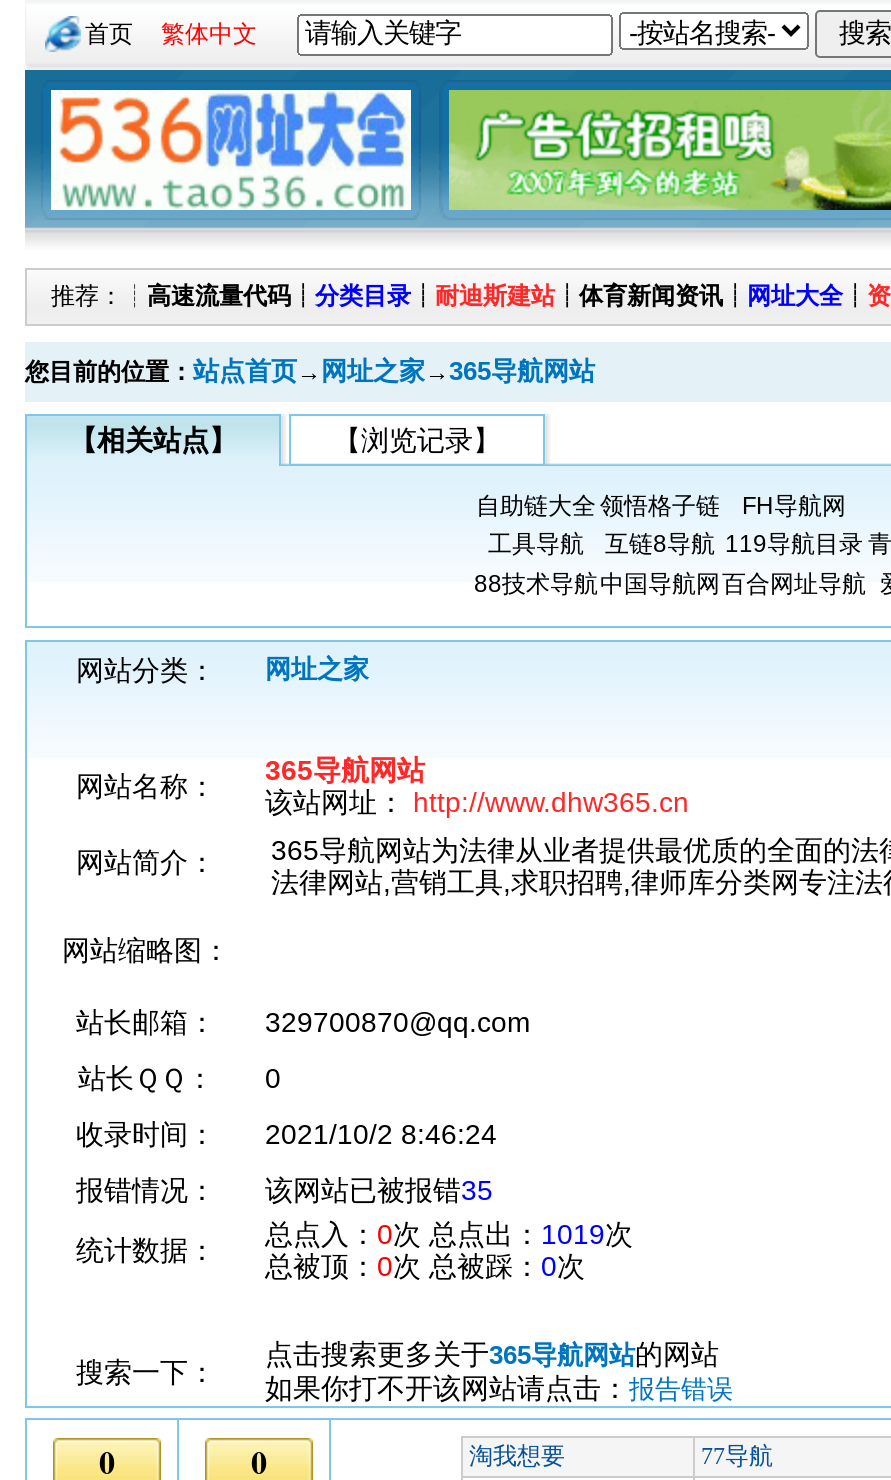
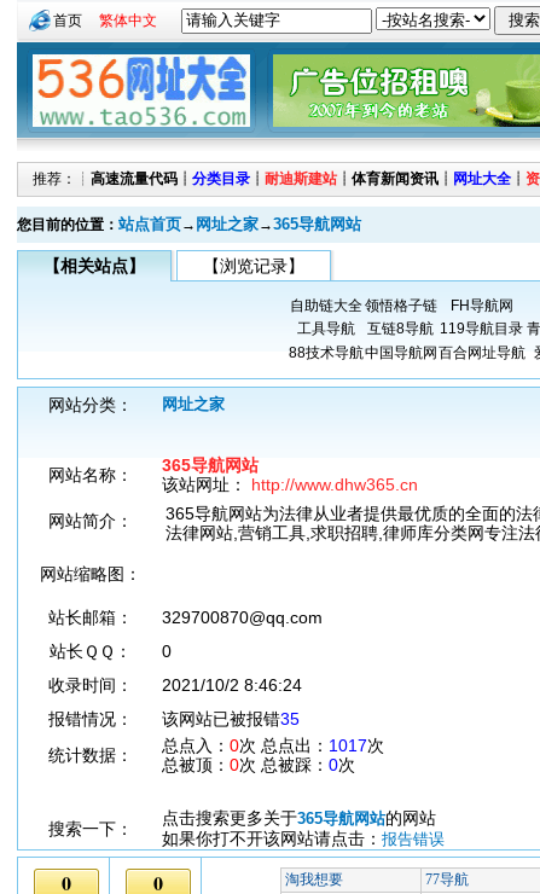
[265,1218,633,1250] 总点入：0次 总点出：1019次 -> [162,736,384,755] 总点入：0次 总点出：1017次

